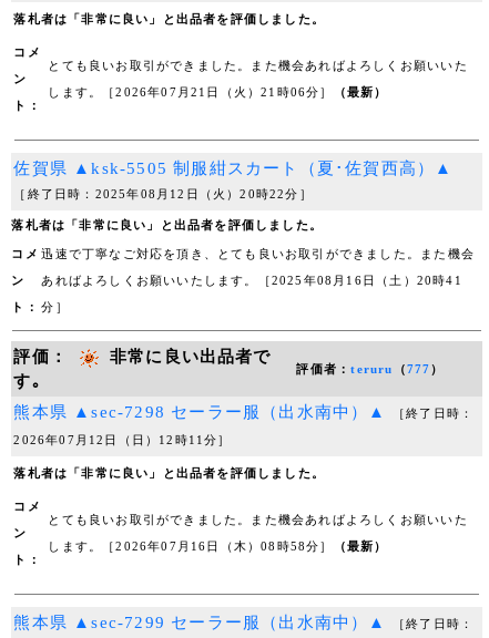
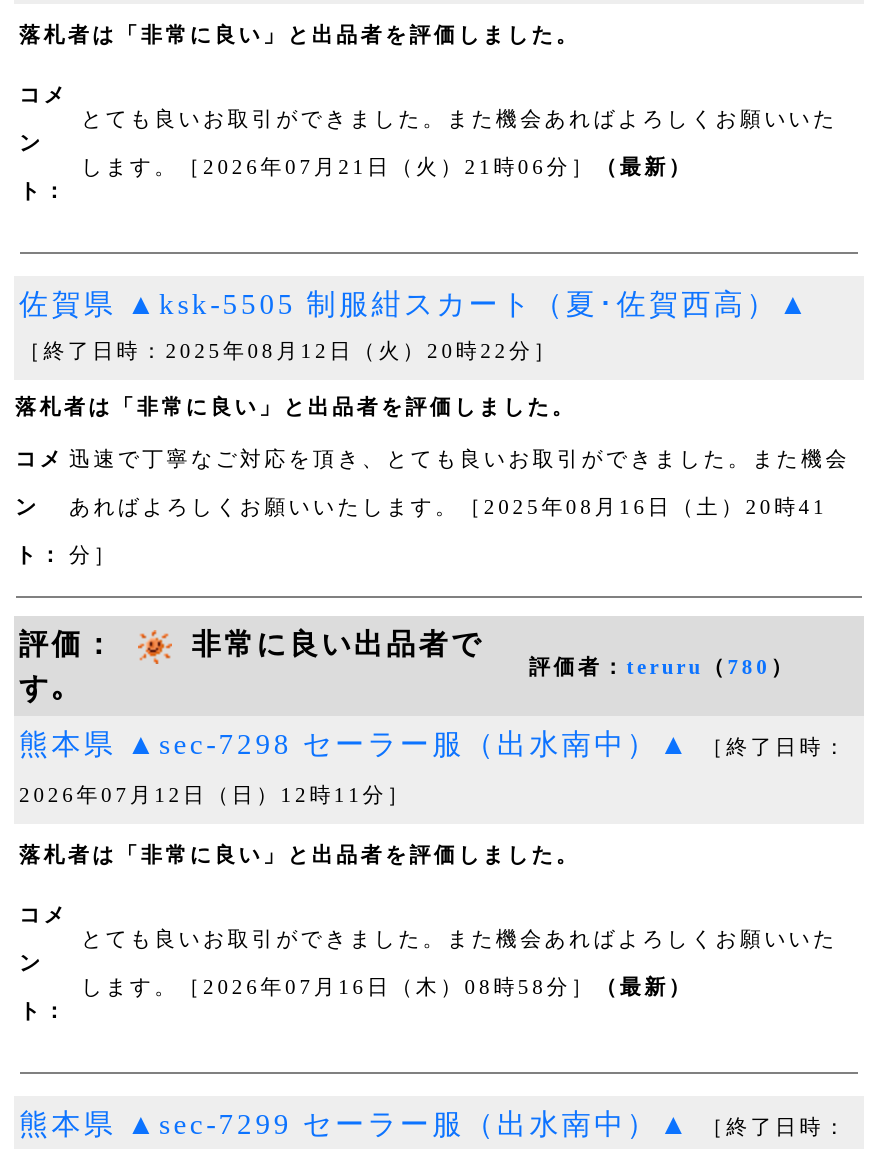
[297,363,444,375] 評価者：teruru（777） -> [529,655,795,677] 評価者：teruru（780）

